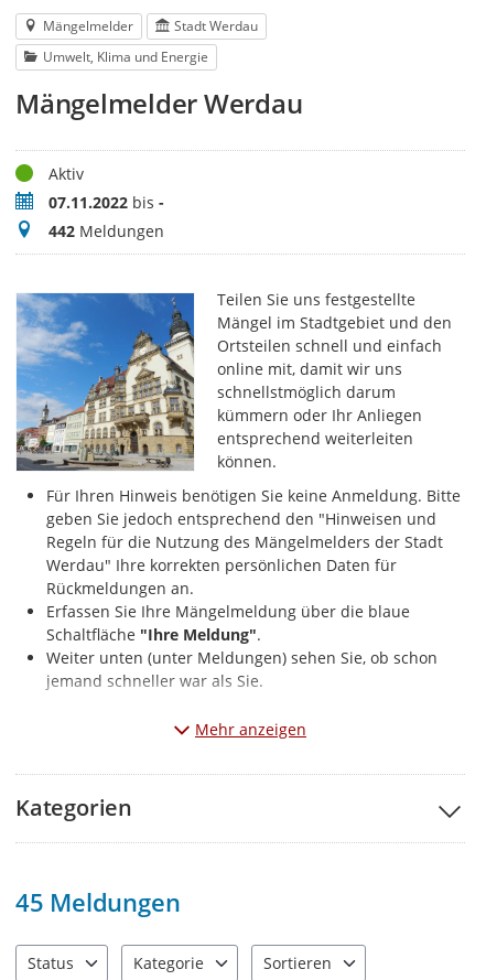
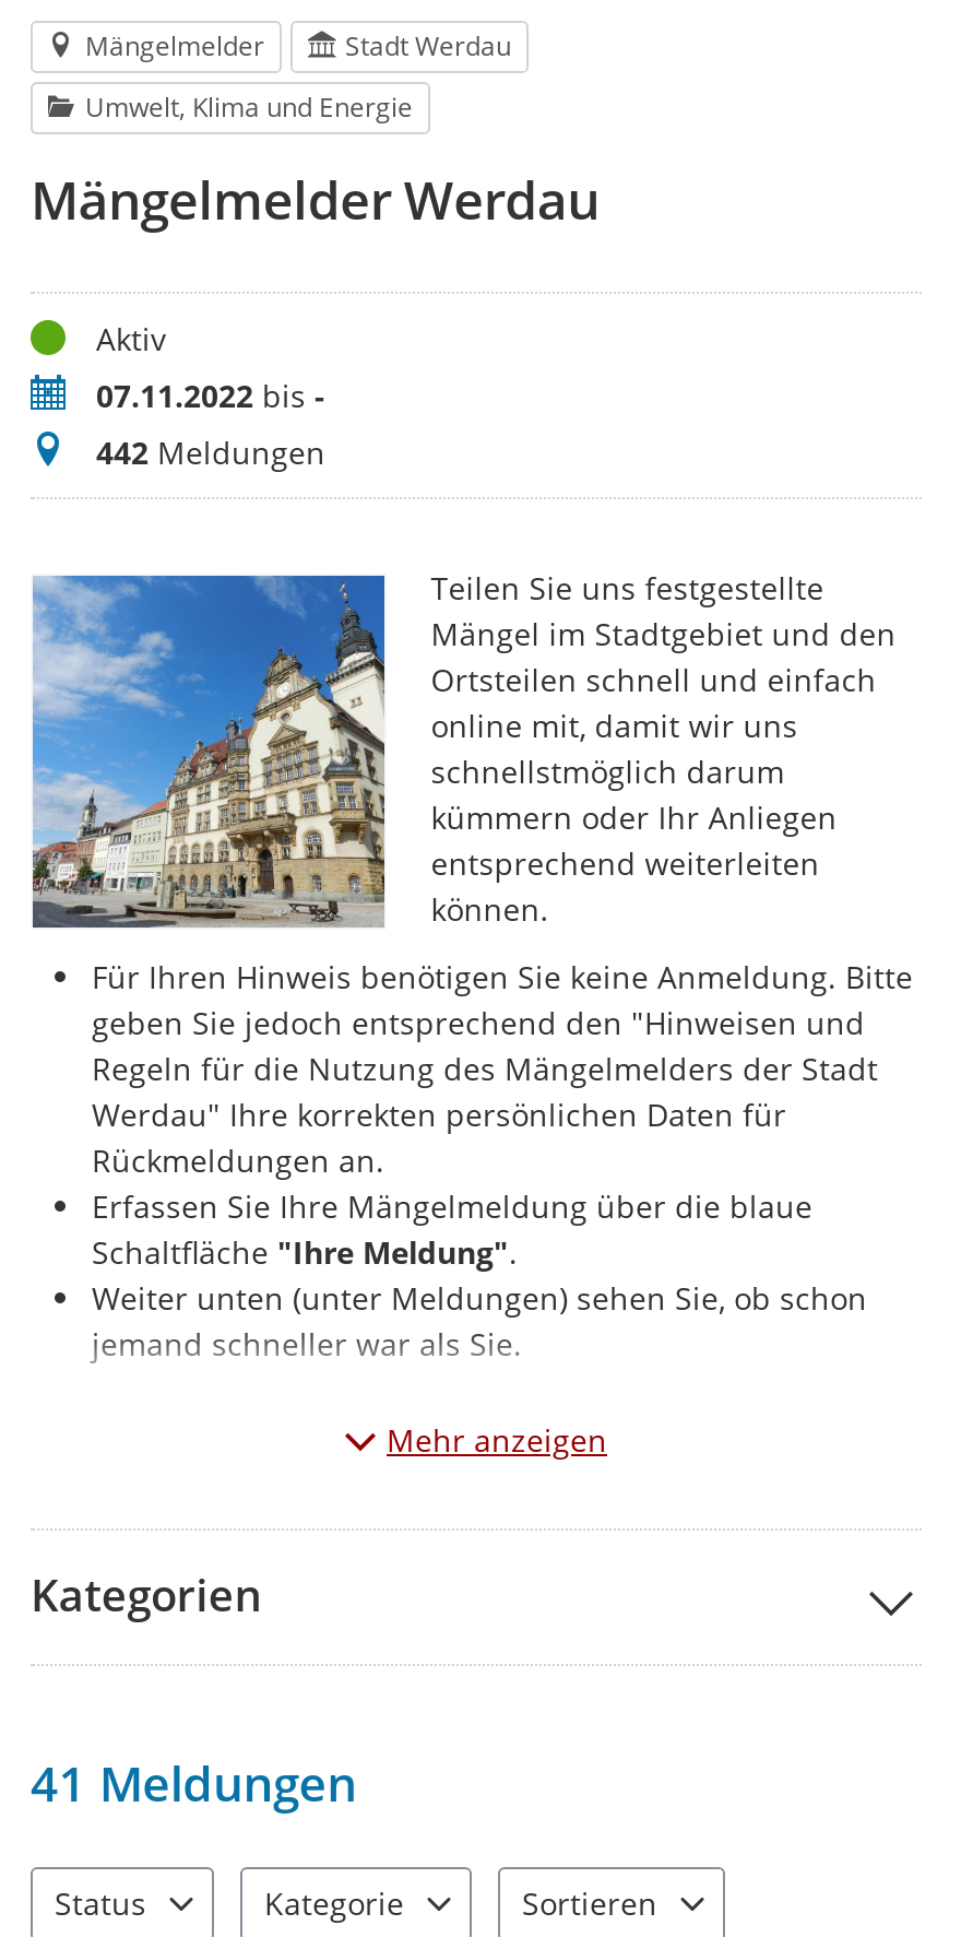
[15,885,180,918] 45 Meldungen -> [31,1750,357,1815] 41 Meldungen

